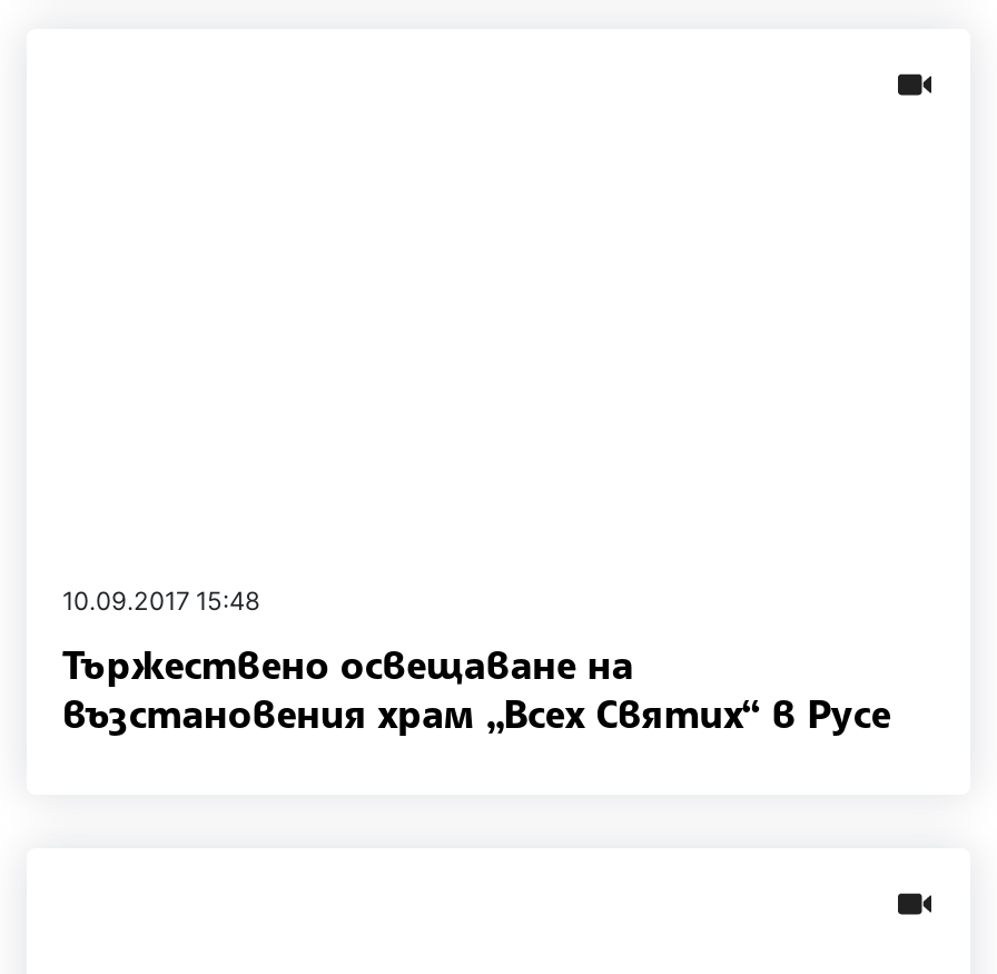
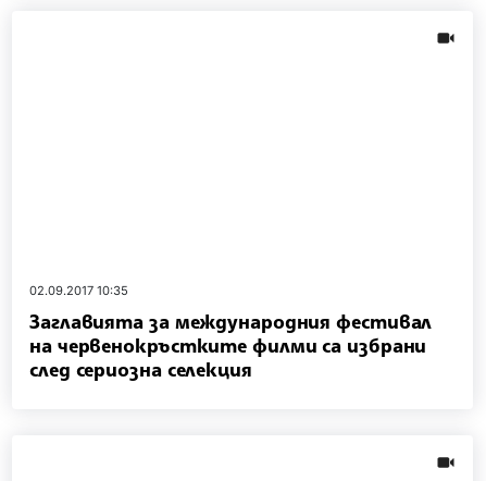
[62,585,890,736] 10.09.2017 15:48 | Тържествено освещаване на | възстановения храм „Всех Святих“ в Русе -> [29,283,432,380] 02.09.2017 10:35 | Заглавията за международния фестивал | на червенокръстките филми са избрани | след сериозна селекция

